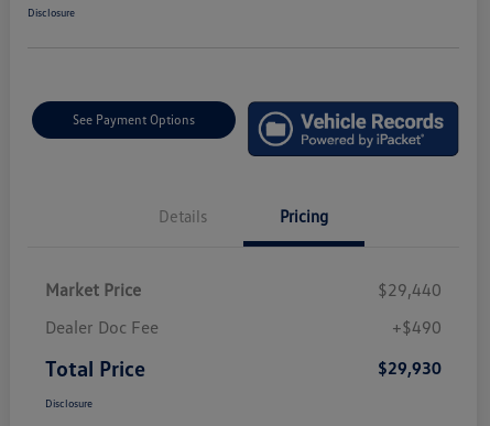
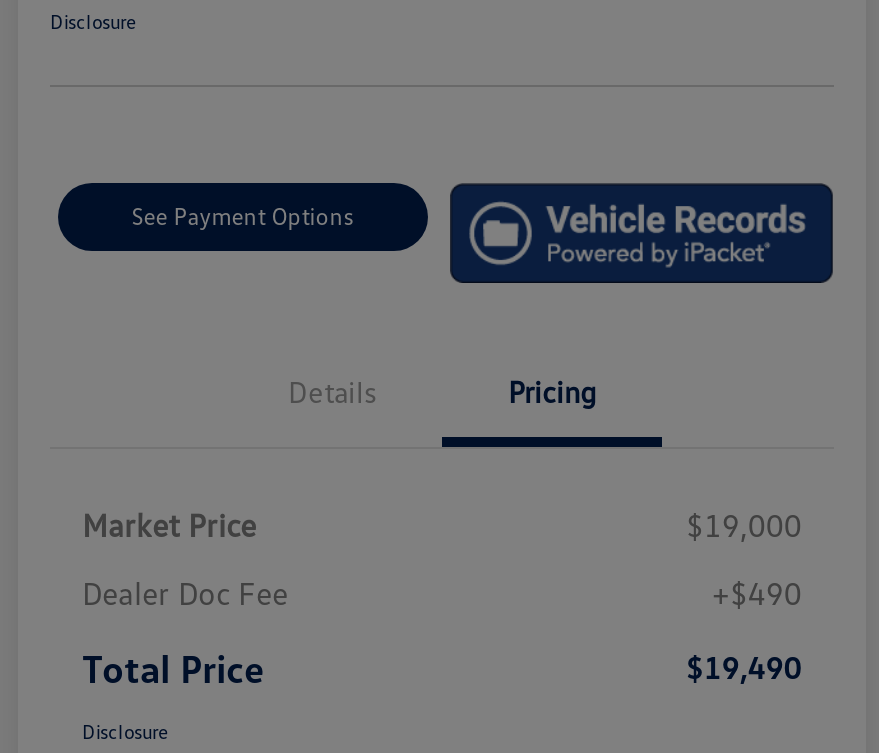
[378,278,442,301] $29,440 -> [686,505,802,545] $19,000
[378,357,442,379] $29,930 -> [686,647,802,687] $19,490

